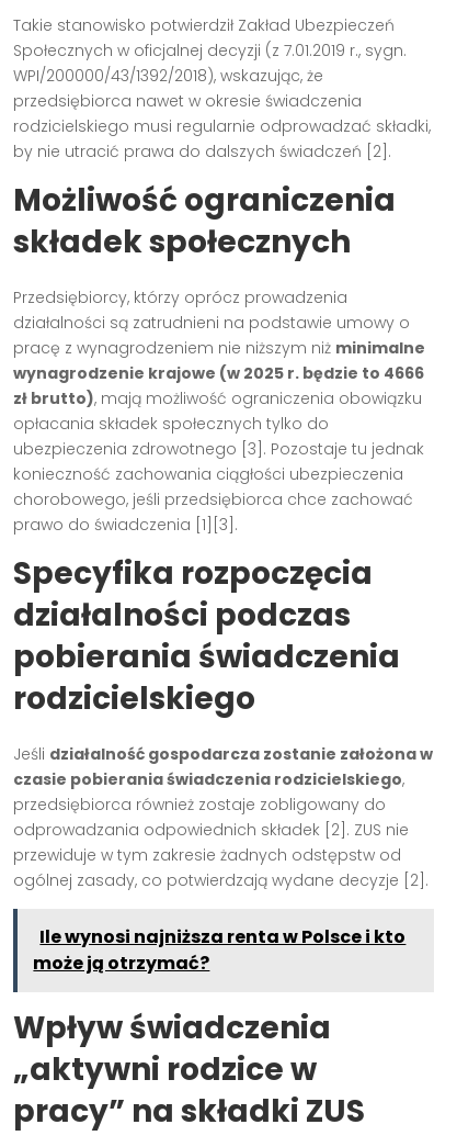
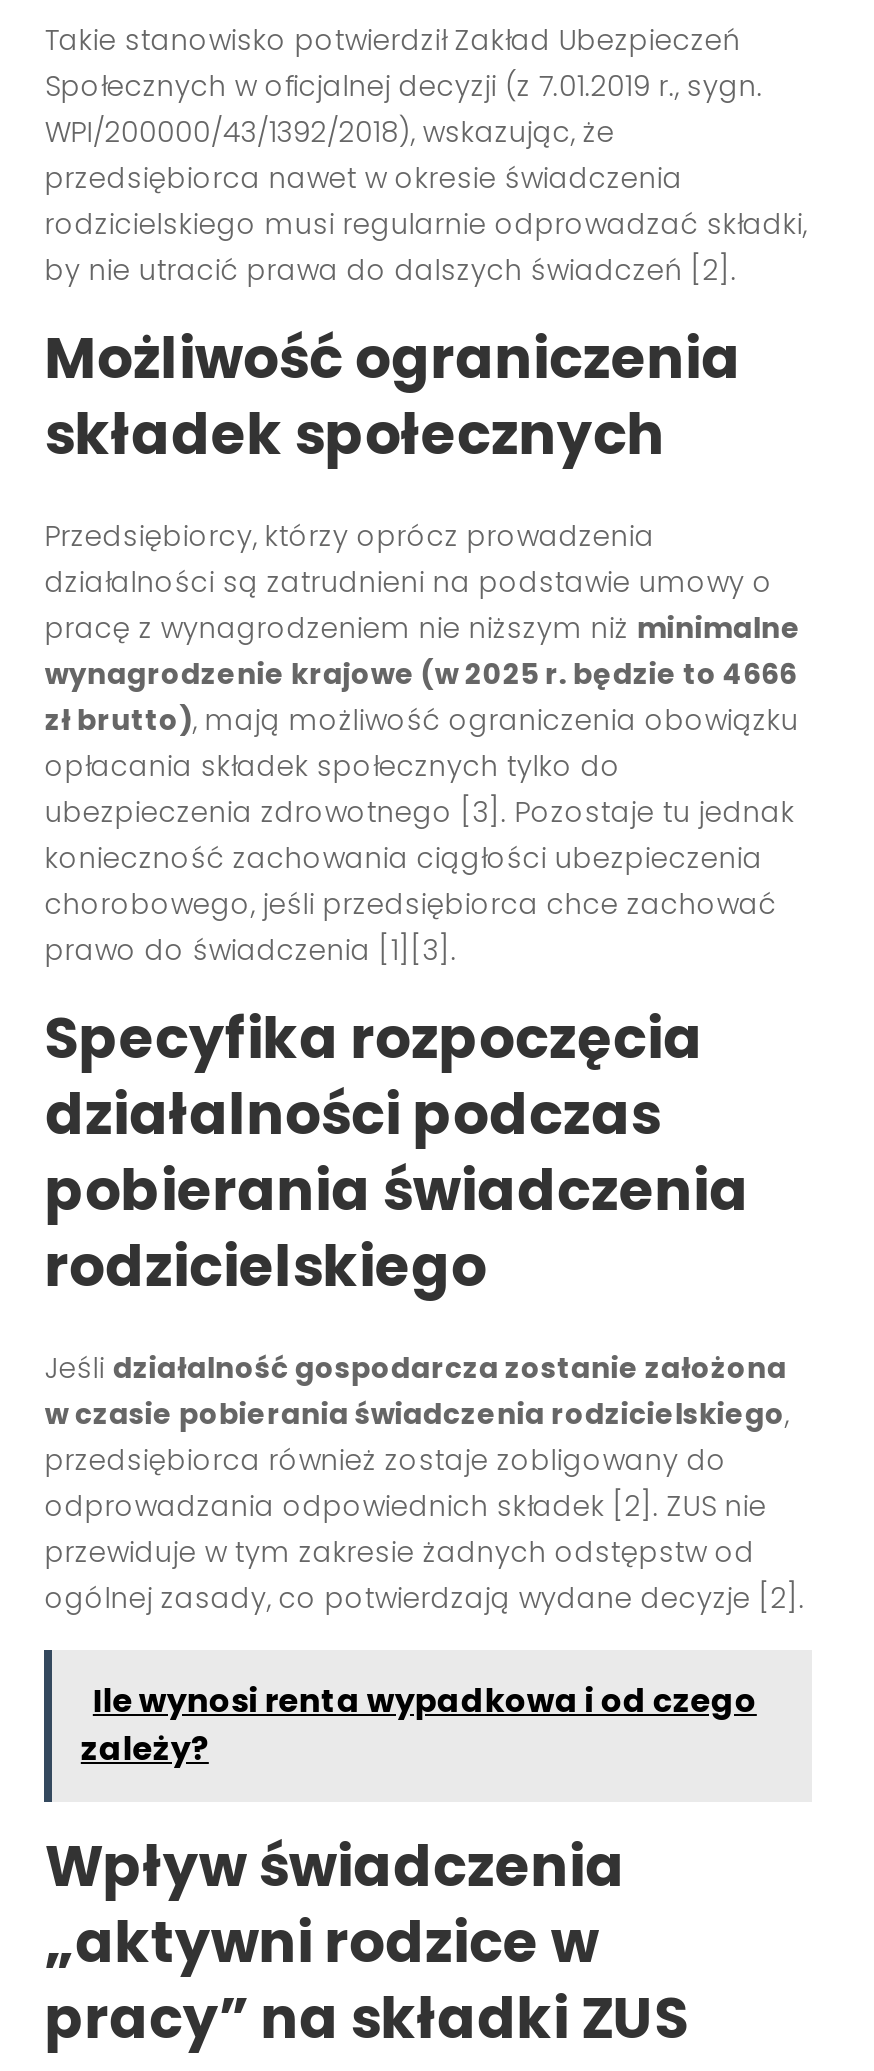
[33,924,406,976] Ile wynosi najniższa renta w Polsce i kto | może ją otrzymać? -> [81,1678,757,1772] Ile wynosi renta wypadkowa i od czego | zależy?

